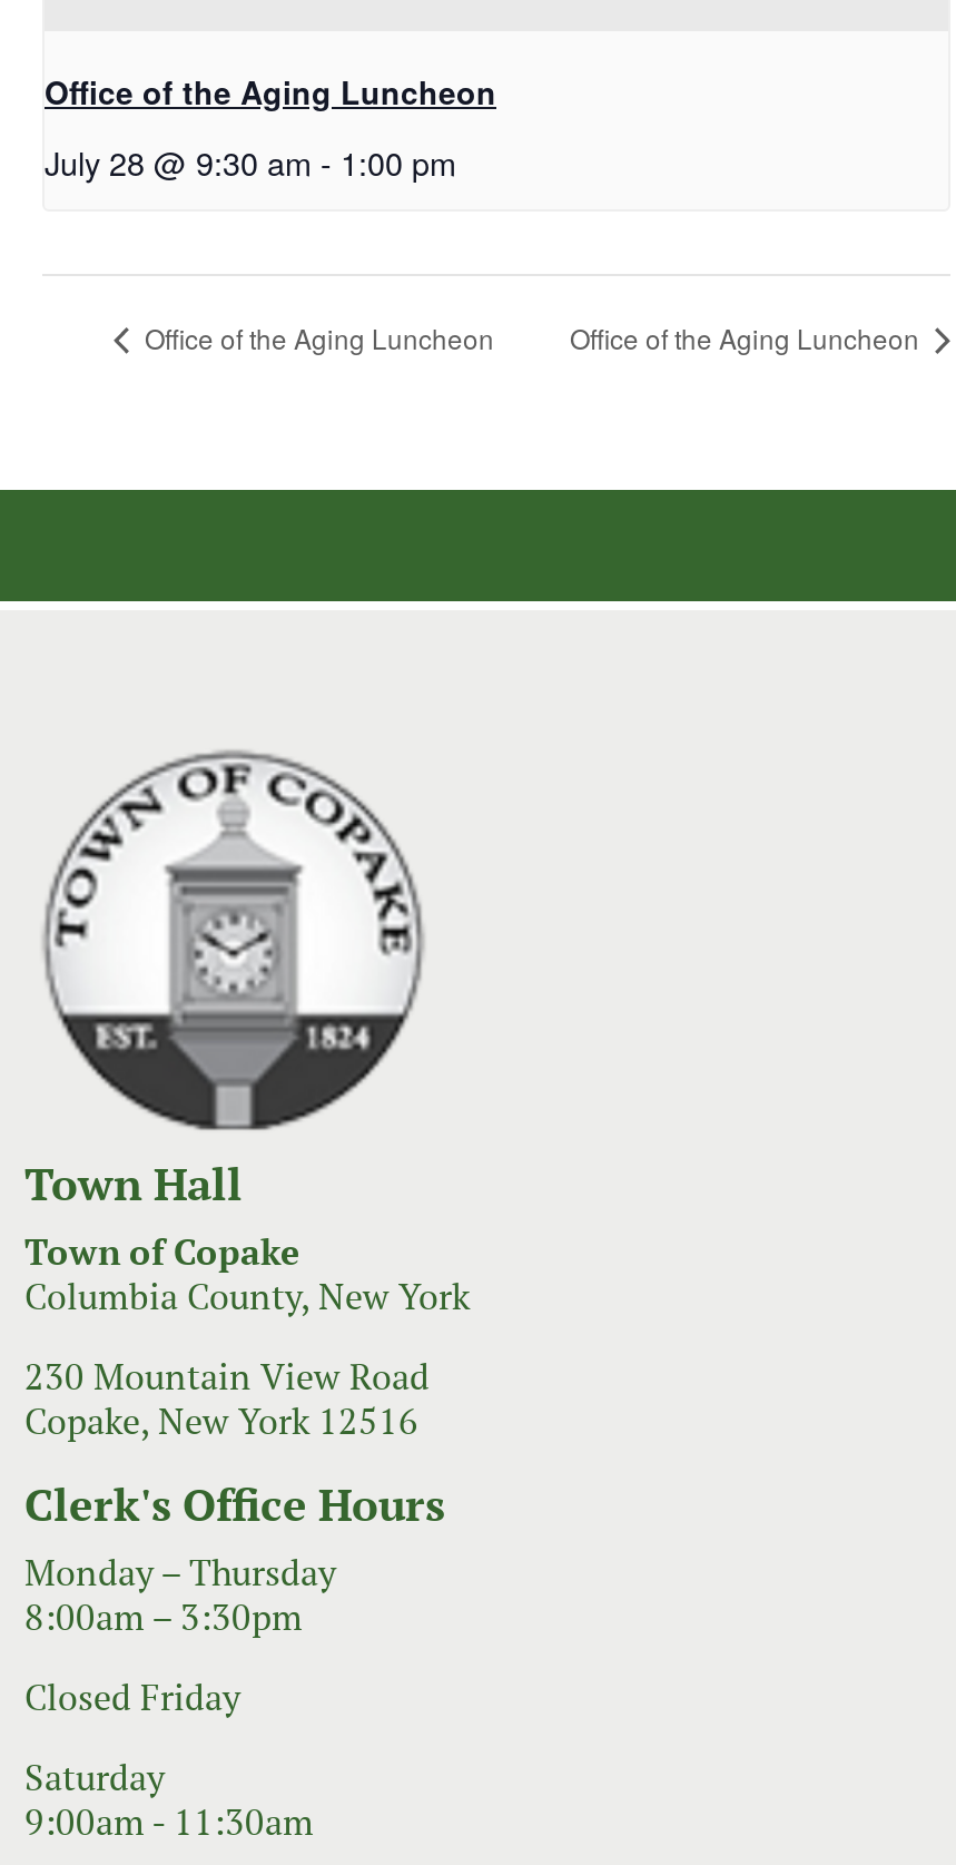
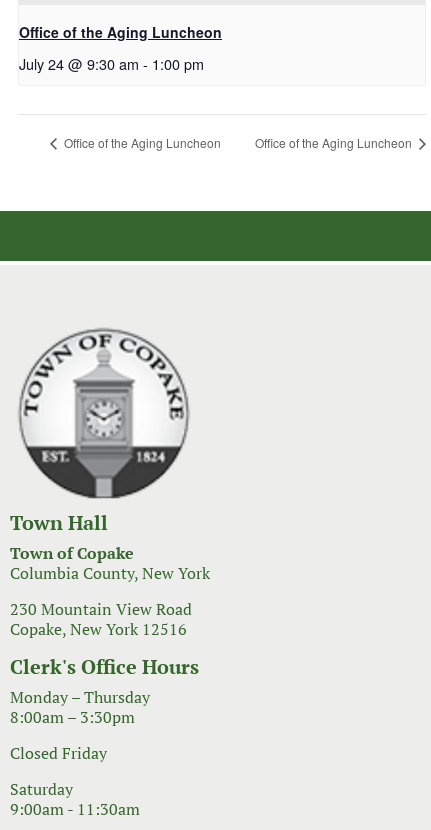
[45,138,456,185] July 28 @ 9:30 am - 1:00 pm -> [19,53,204,74] July 24 @ 9:30 am - 1:00 pm

